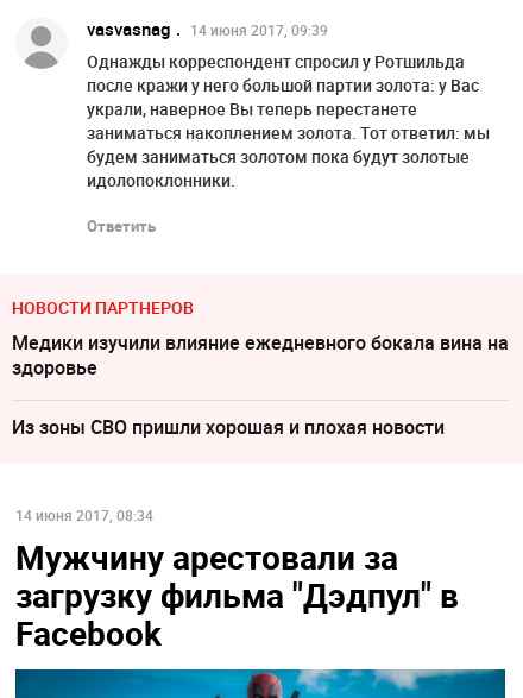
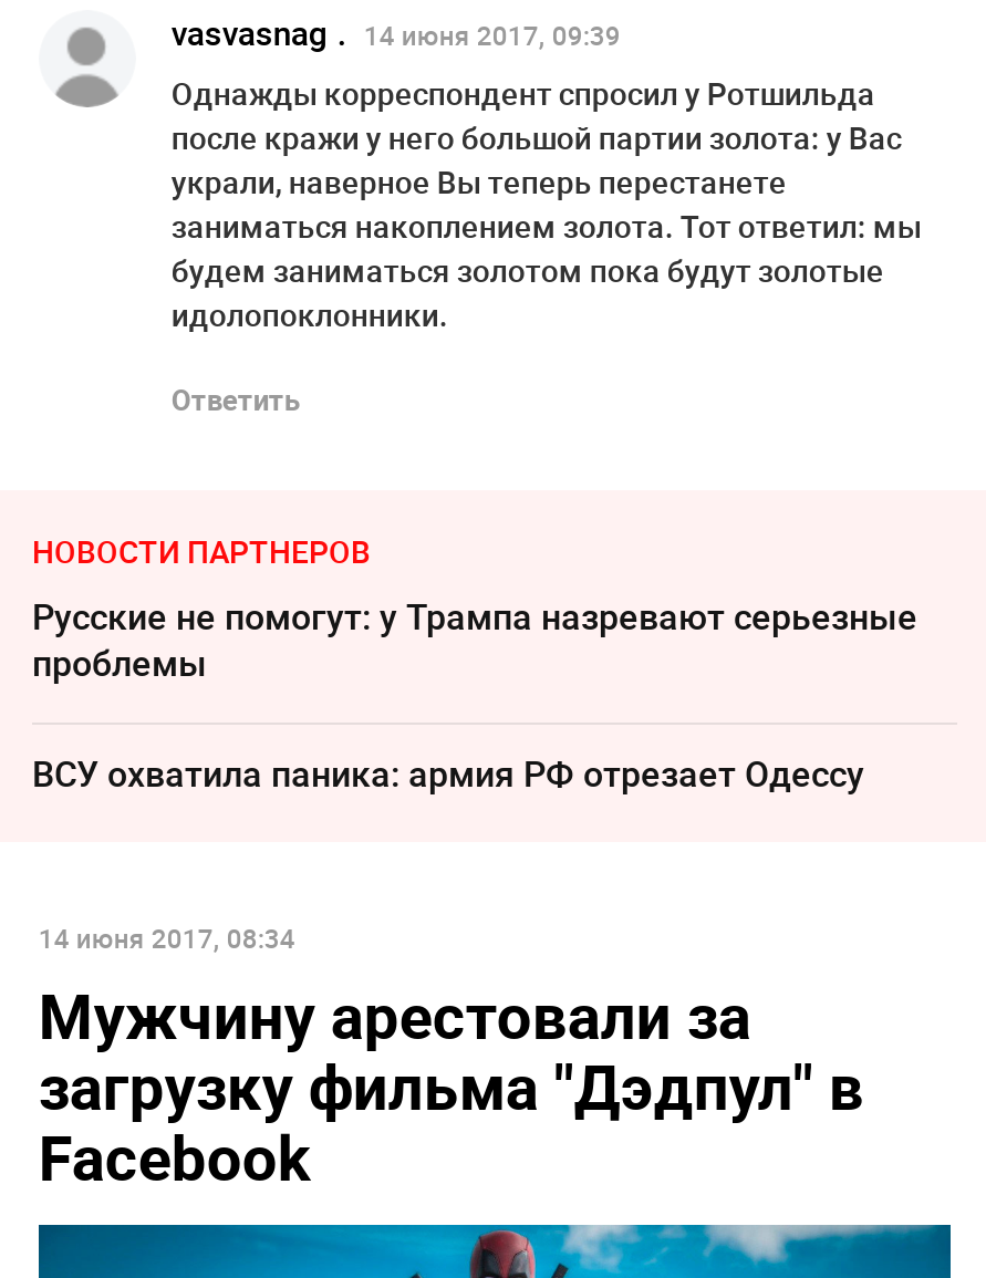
[12,330,509,381] Медики изучили влияние ежедневного бокала вина на | здоровье -> [32,593,917,688] Русские не помогут: у Трампа назревают серьезные | проблемы
[12,414,445,440] Из зоны СВО пришли хорошая и плохая новости -> [32,750,864,798] ВСУ охватила паника: армия РФ отрезает Одессу

